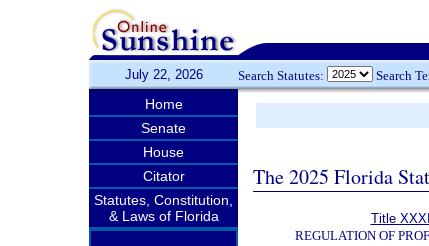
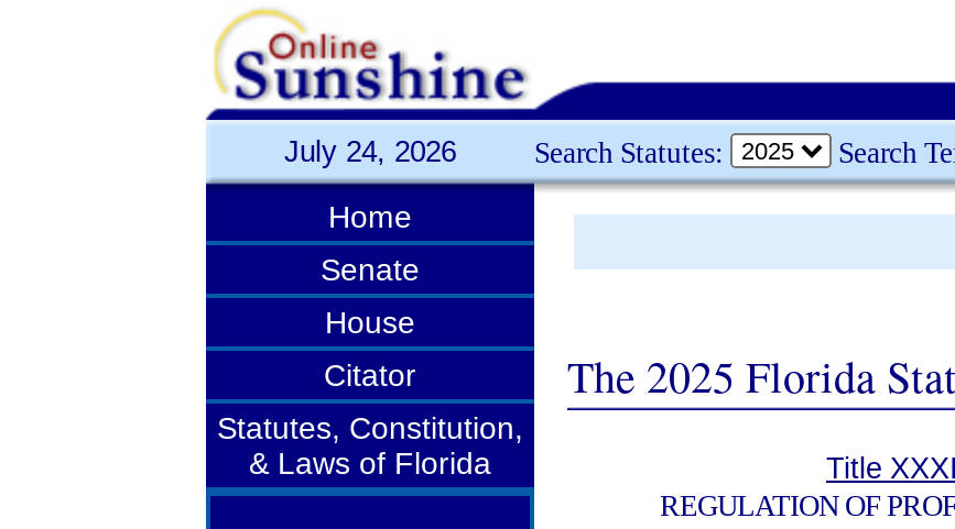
[124,67,202,82] July 22, 2026 -> [284,135,456,168] July 24, 2026

